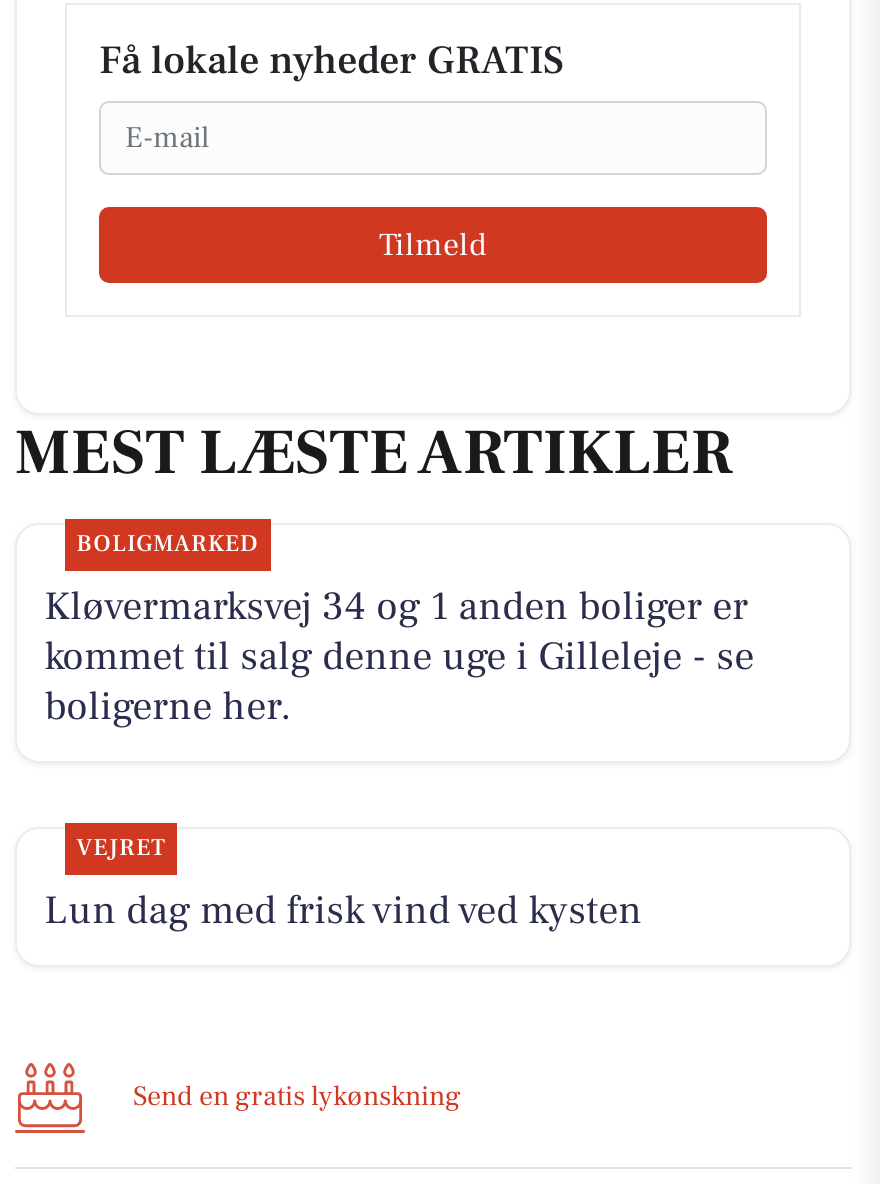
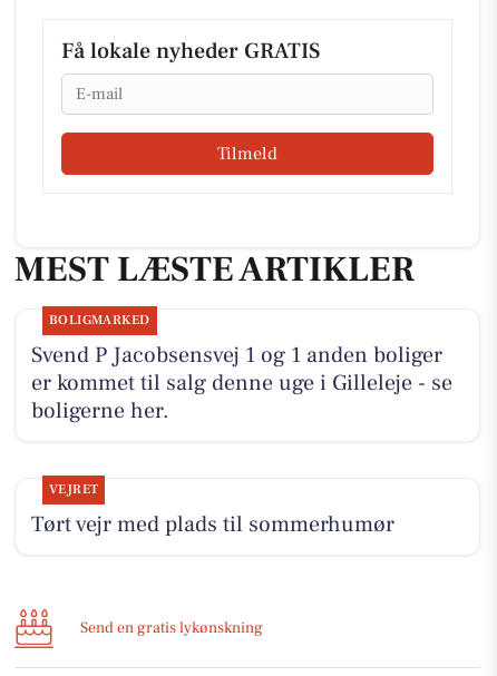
[44,581,754,683] Kløvermarksvej 34 og 1 anden boliger er | kommet til salg denne uge i Gilleleje - se -> [31,341,452,398] Svend P Jacobsensvej 1 og 1 anden boliger | er kommet til salg denne uge i Gilleleje - se
[44,886,642,938] Lun dag med frisk vind ved kysten -> [31,510,394,539] Tørt vejr med plads til sommerhumør

